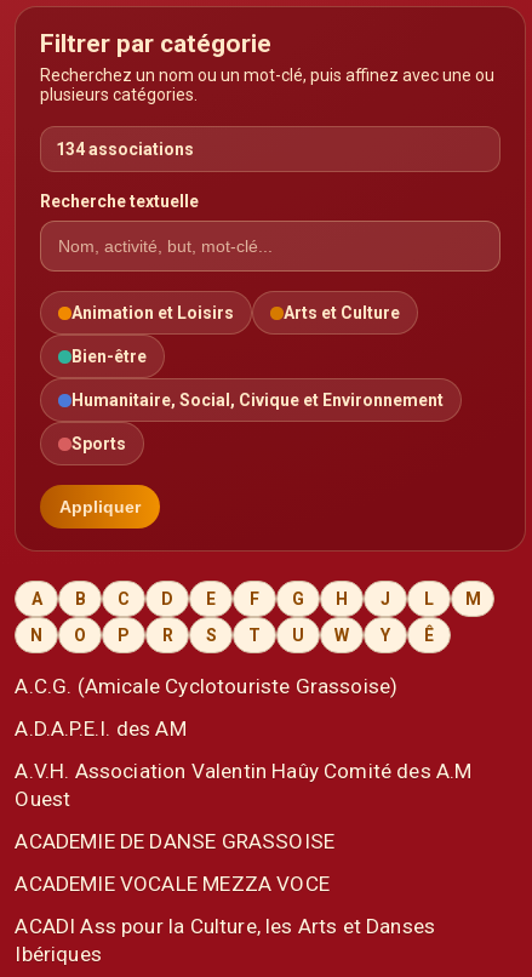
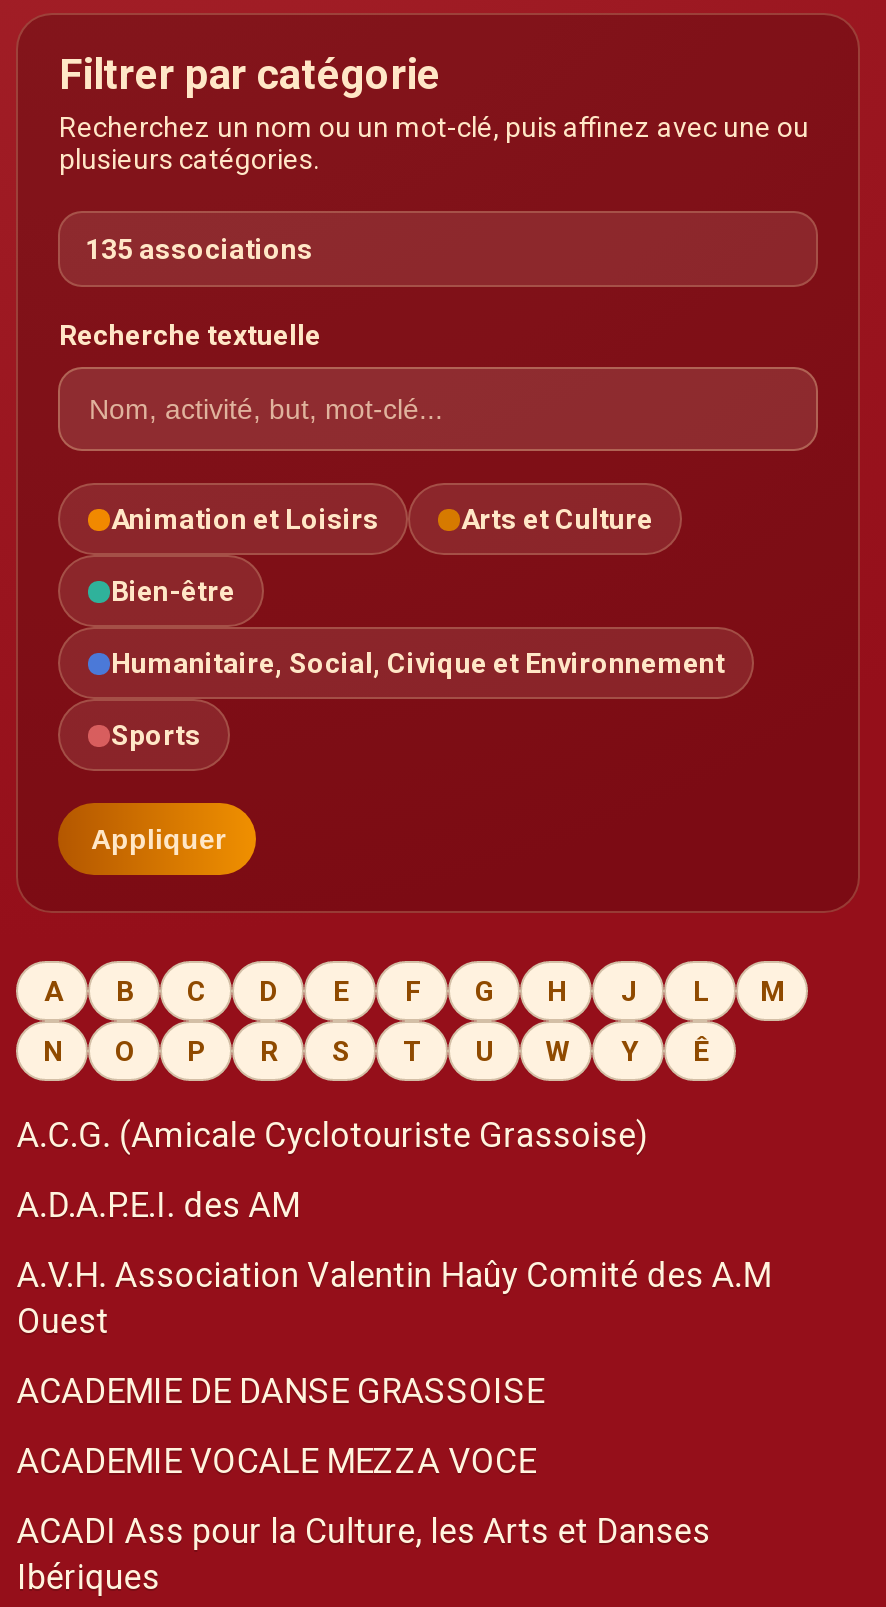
[56,139,194,159] 134 associations -> [85,233,313,265] 135 associations

